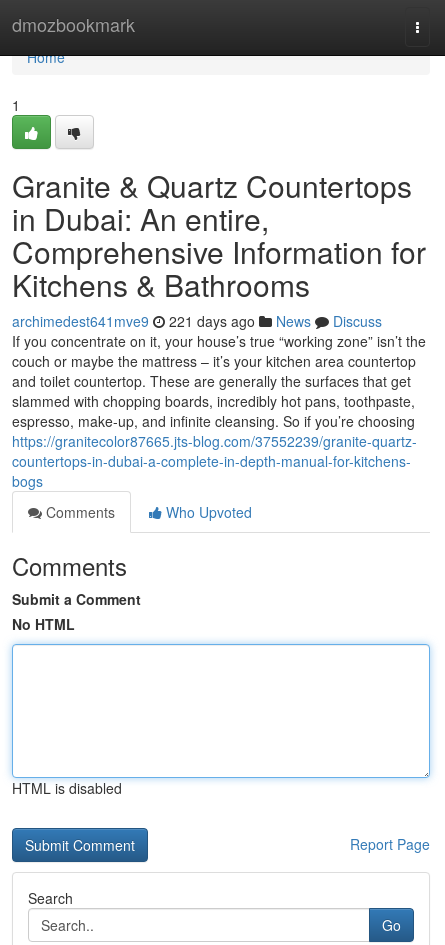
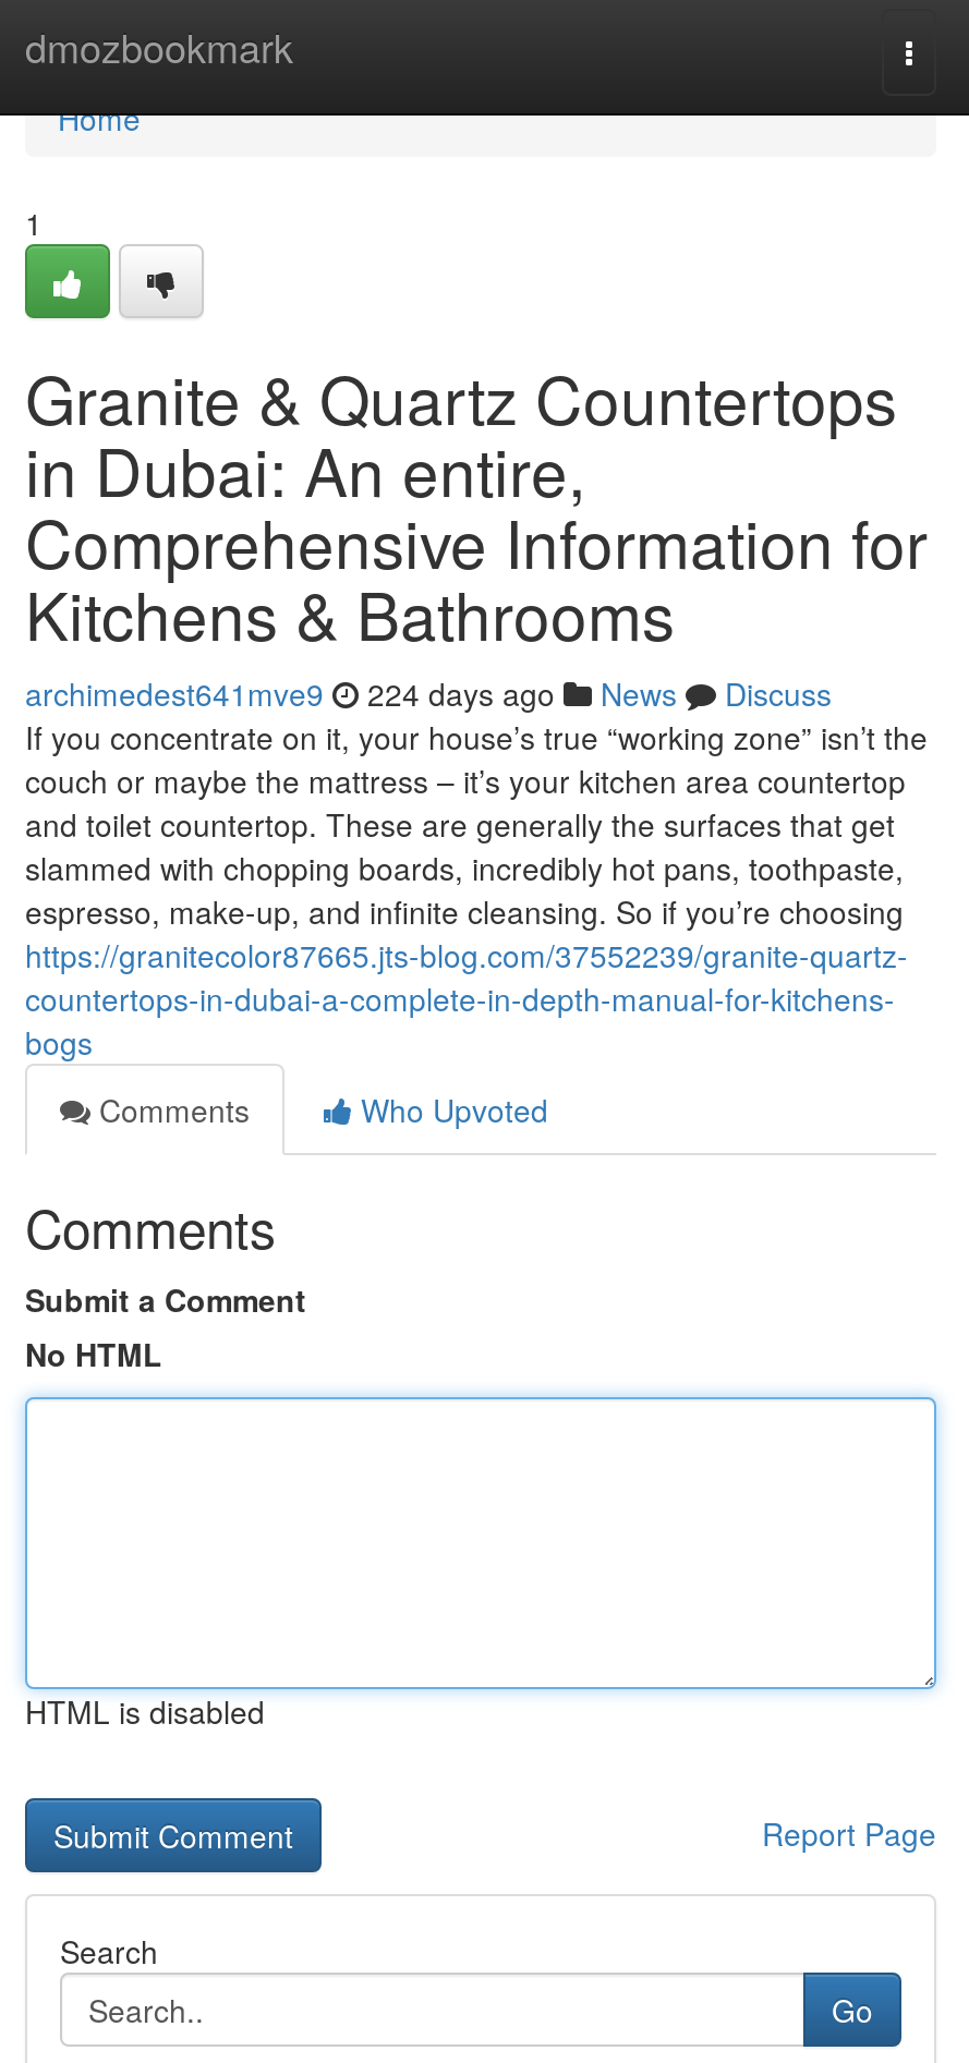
[12,311,382,331] archimedest641mve9 221 days ago News Discuss -> [25,671,832,715] archimedest641mve9 224 days ago News Discuss

